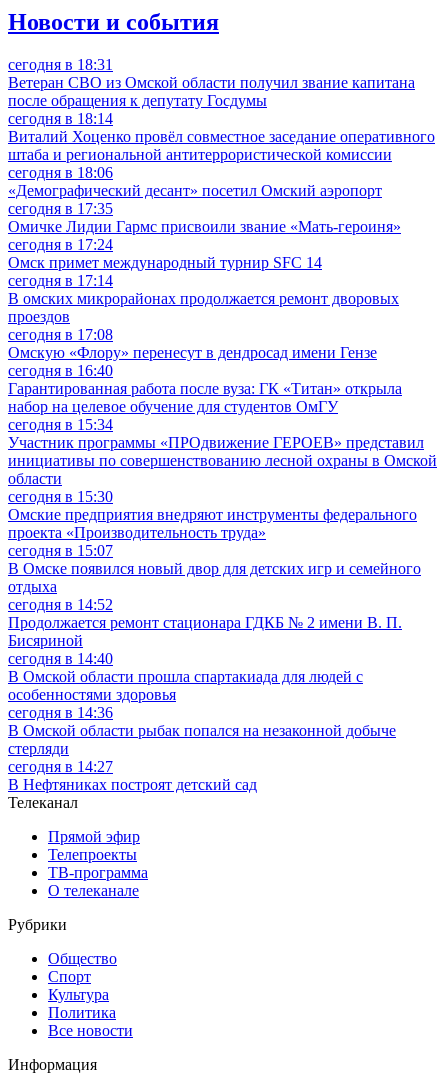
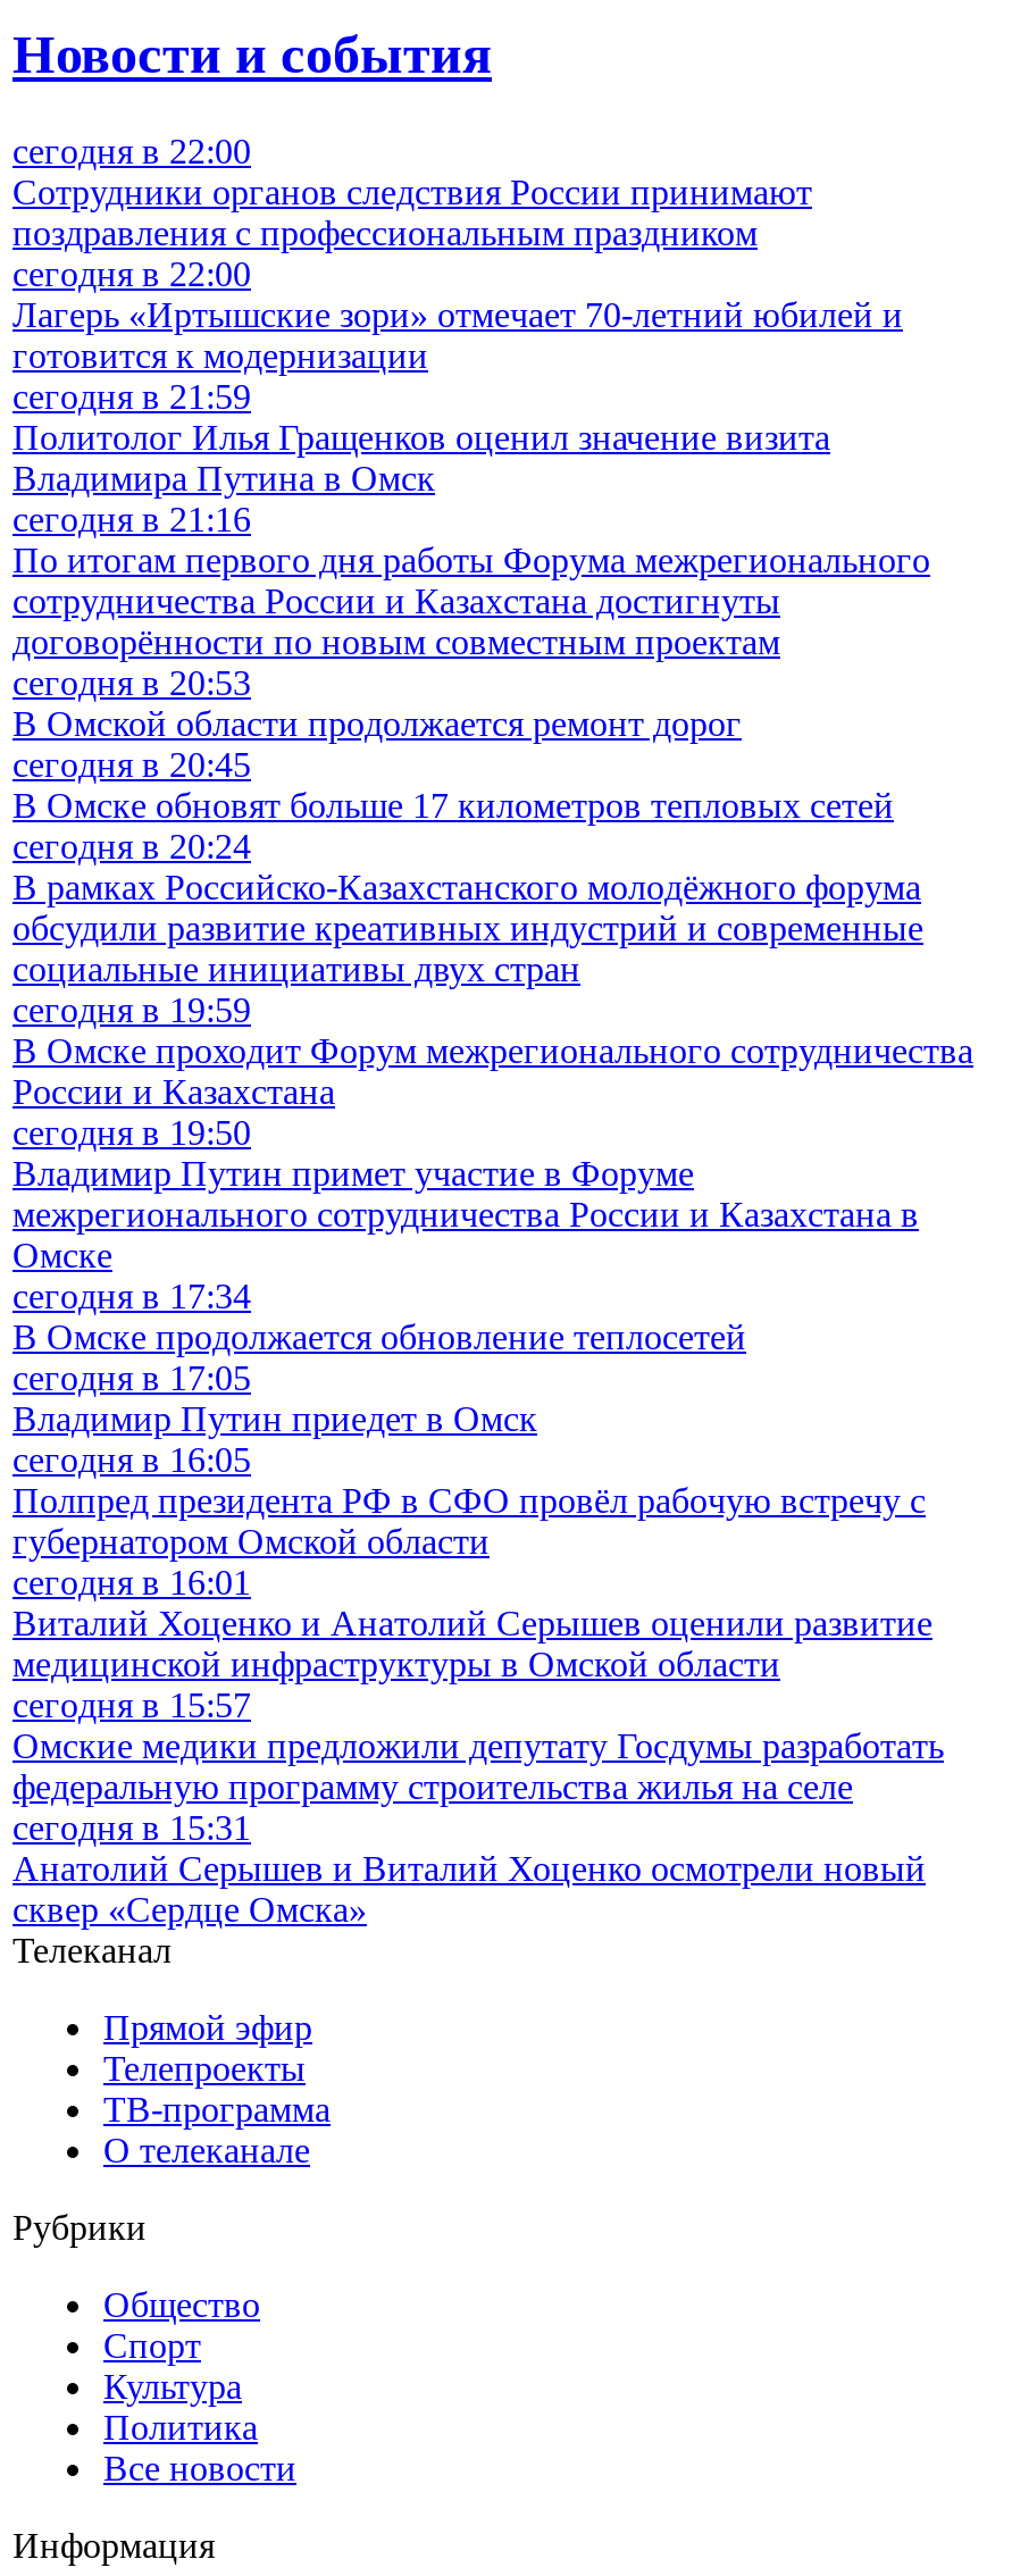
[8,56,437,793] сегодня в 18:31 | Ветеран СВО из Омской области получил звание капитана | после обращения к депутату Госдумы | сегодня в 18:14 | Виталий Хоценко провёл совместное заседание оперативного | штаба и региональной антитеррористической комиссии | сегодня в 18:06 | «Демографический десант» посетил Омский аэропорт | сегодня в 17:35 | Омичке Лидии Гармс присвоили звание «Мать-героиня» | сегодня в 17:24 | Омск примет международный турнир SFC 14 | сегодня в 17:14 | В омских микрорайонах продолжается ремонт дворовых | проездов | сегодня в 17:08 | Омскую «Флору» перенесут в дендросад имени Гензе | сегодня в 16:40 | Гарантированная работа после вуза: ГК «Титан» открыла | набор на целевое обучение для студентов ОмГУ | сегодня в 15:34 | Участник программы «ПРОдвижение ГЕРОЕВ» представил | инициативы по совершенствованию лесной охраны в Омской | области | сегодня в 15:30 | Омские предприятия внедряют инструменты федерального | проекта «Производительность труда» | сегодня в 15:07 | В Омске появился новый двор для детских игр и семейного | отдыха | сегодня в 14:52 | Продолжается ремонт стационара ГДКБ № 2 имени В. П. | Бисяриной | сегодня в 14:40 | В Омской области прошла спартакиада для людей с | особенностями здоровья | сегодня в 14:36 | В Омской области рыбак попался на незаконной добыче | стерляди | сегодня в 14:27 | В Нефтяниках построят детский сад -> [12,132,973,1929] сегодня в 22:00 | Сотрудники органов следствия России принимают | поздравления с профессиональным праздником | сегодня в 22:00 | Лагерь «Иртышские зори» отмечает 70-летний юбилей и | готовится к модернизации | сегодня в 21:59 | Политолог Илья Гращенков оценил значение визита | Владимира Путина в Омск | сегодня в 21:16 | По итогам первого дня работы Форума межрегионального | сотрудничества России и Казахстана достигнуты | договорённости по новым совместным проектам | сегодня в 20:53 | В Омской области продолжается ремонт дорог | сегодня в 20:45 | В Омске обновят больше 17 километров тепловых сетей | сегодня в 20:24 | В рамках Российско-Казахстанского молодёжного форума | обсудили развитие креативных индустрий и современные | социальные инициативы двух стран | сегодня в 19:59 | В Омске проходит Форум межрегионального сотрудничества | России и Казахстана | сегодня в 19:50 | Владимир Путин примет участие в Форуме | межрегионального сотрудничества России и Казахстана в | Омске | сегодня в 17:34 | В Омске продолжается обновление теплосетей | сегодня в 17:05 | Владимир Путин приедет в Омск | сегодня в 16:05 | Полпред президента РФ в СФО провёл рабочую встречу с | губернатором Омской области | сегодня в 16:01 | Виталий Хоценко и Анатолий Серышев оценили развитие | медицинской инфраструктуры в Омской области | сегодня в 15:57 | Омские медики предложили депутату Госдумы разработать | федеральную программу строительства жилья на селе | сегодня в 15:31 | Анатолий Серышев и Виталий Хоценко осмотрели новый | сквер «Сердце Омска»

